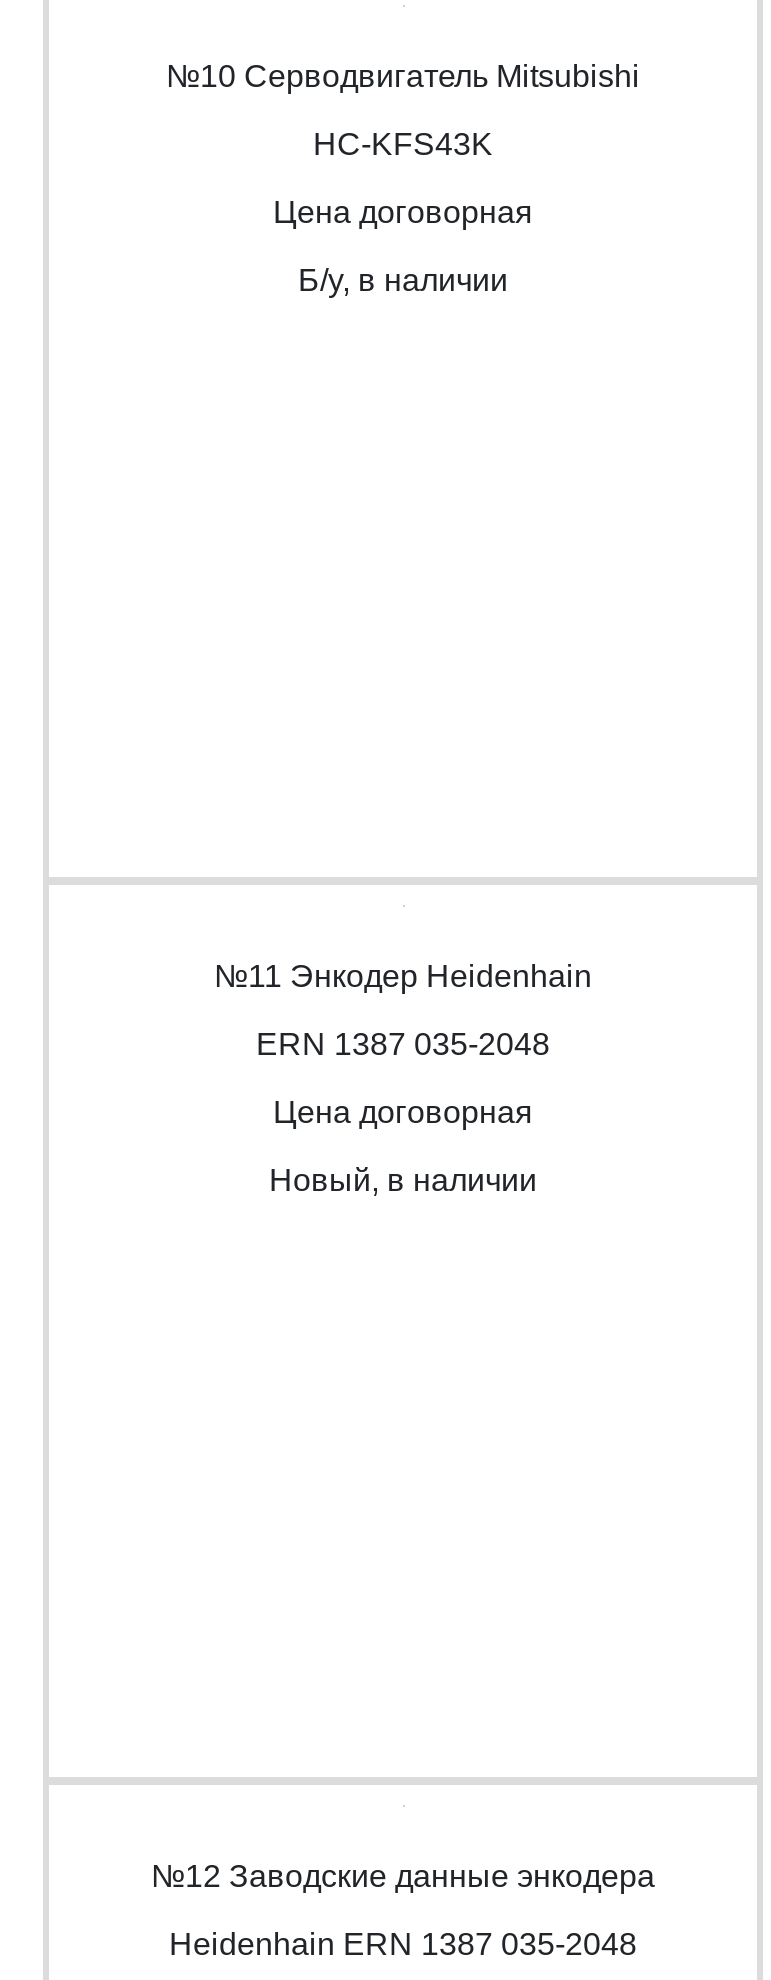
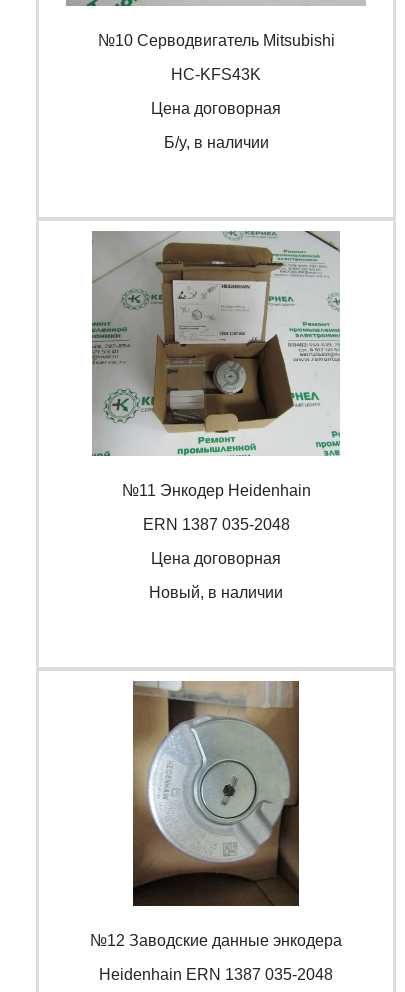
none -> [91,230,341,457] [image]
none -> [132,680,300,907] [image]

